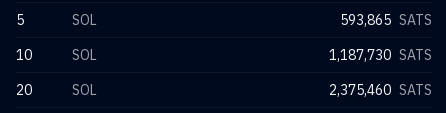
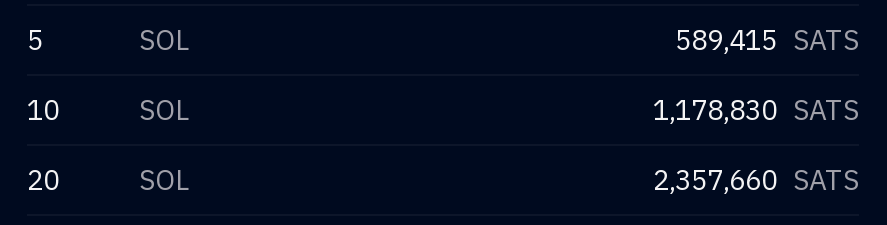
[340,11,432,29] 593,865 SATS -> [675,22,859,58] 589,415 SATS
[329,46,432,64] 1,187,730 SATS -> [653,92,859,128] 1,178,830 SATS
[329,81,432,99] 2,375,460 SATS -> [653,162,859,198] 2,357,660 SATS

